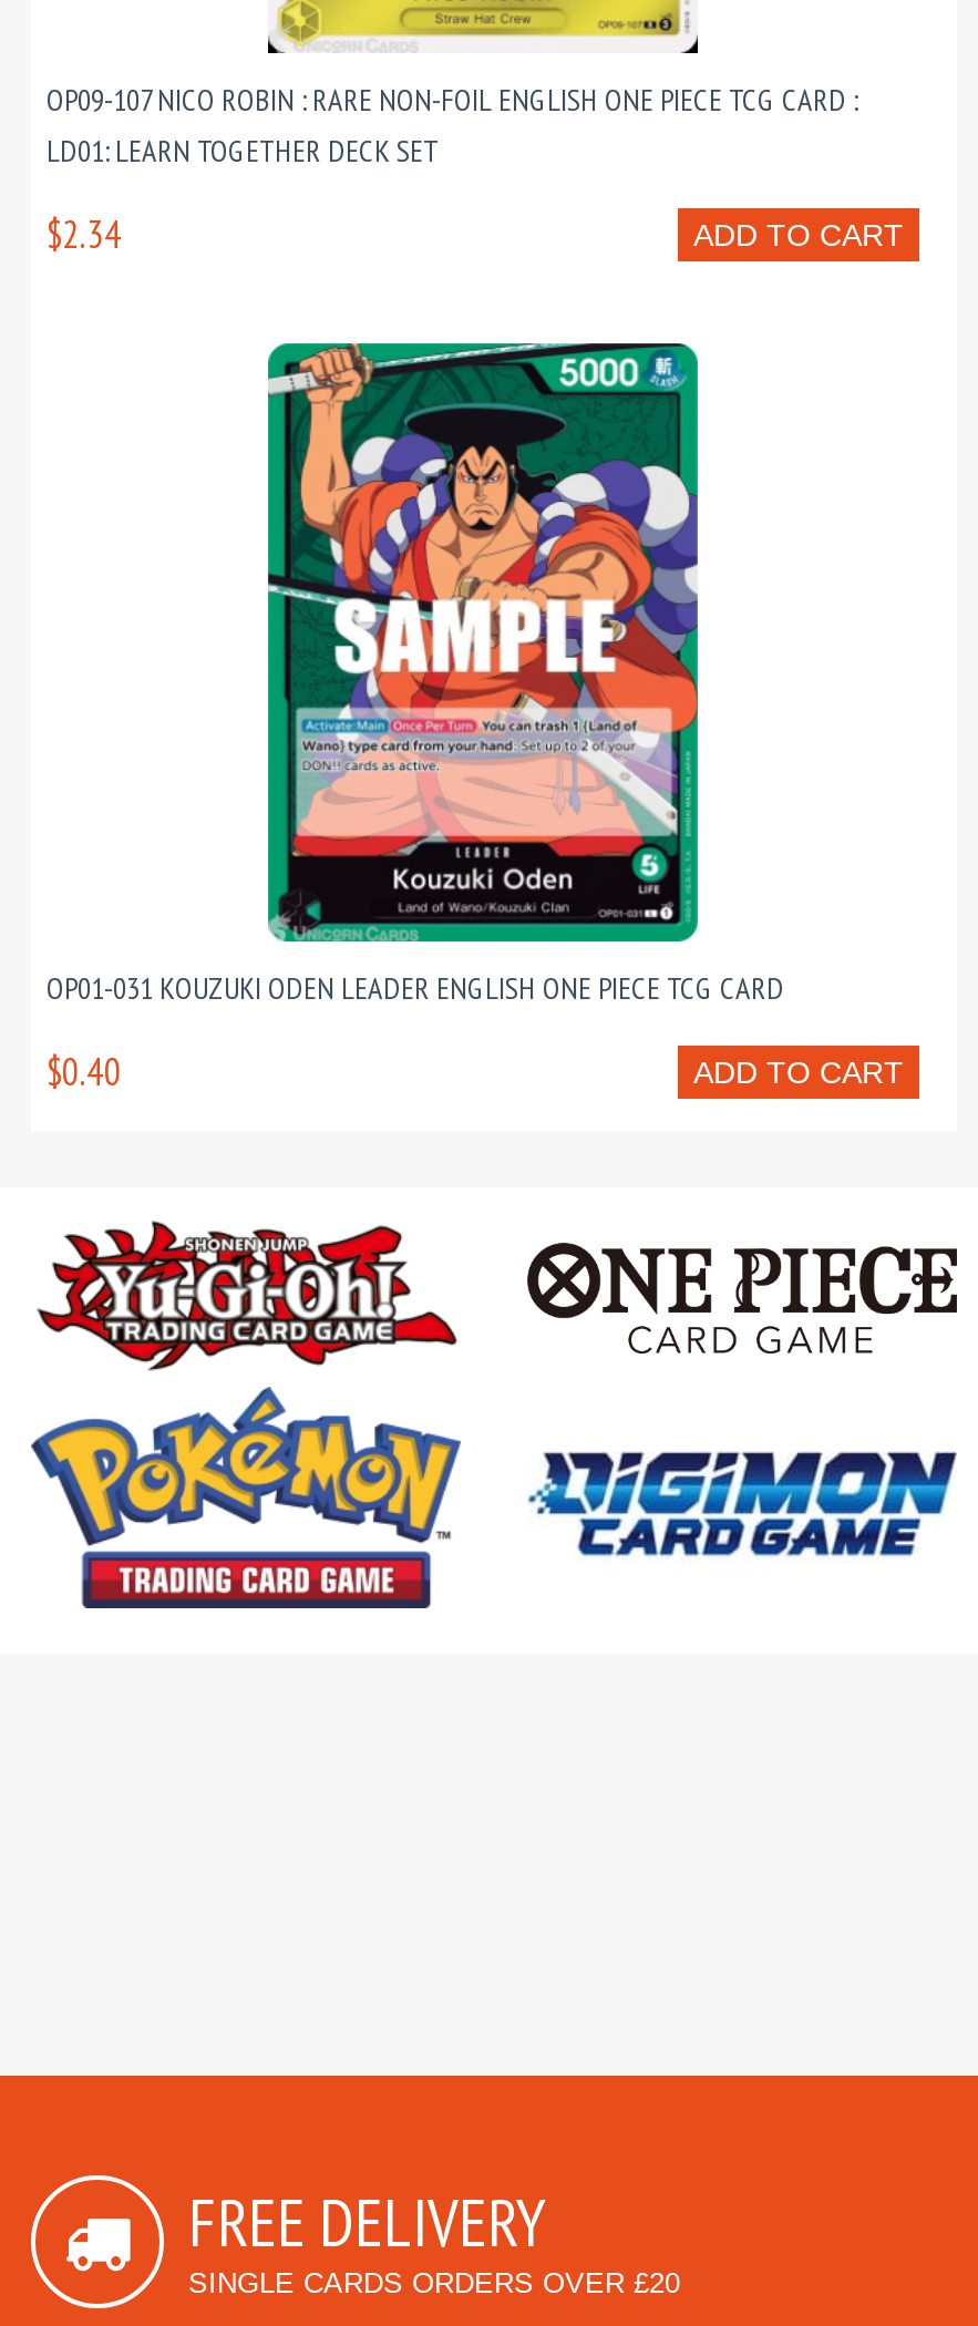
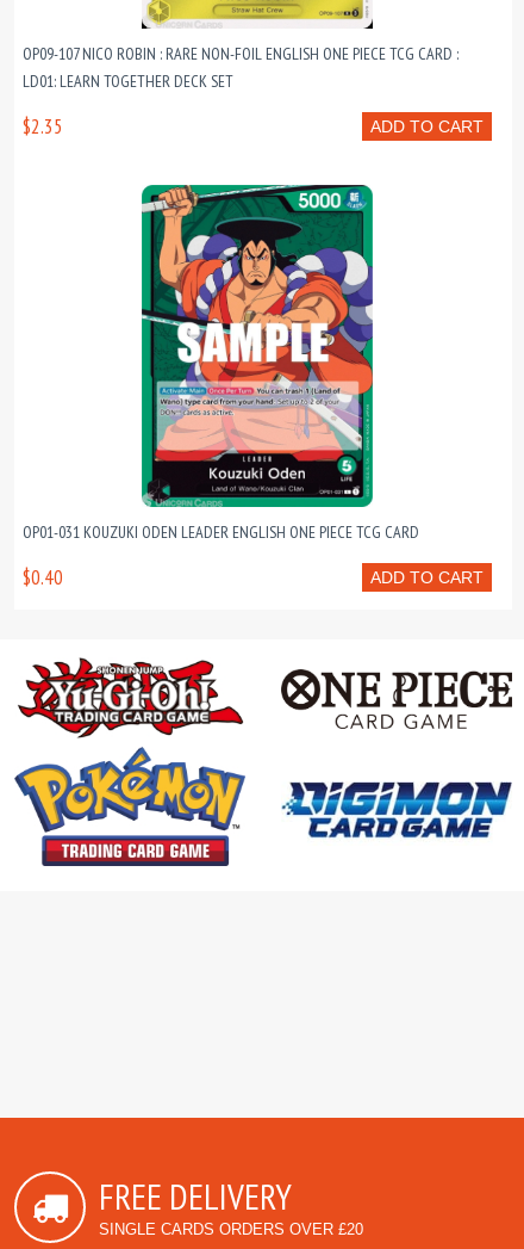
[47,211,122,259] $2.34 -> [23,113,63,140] $2.35

